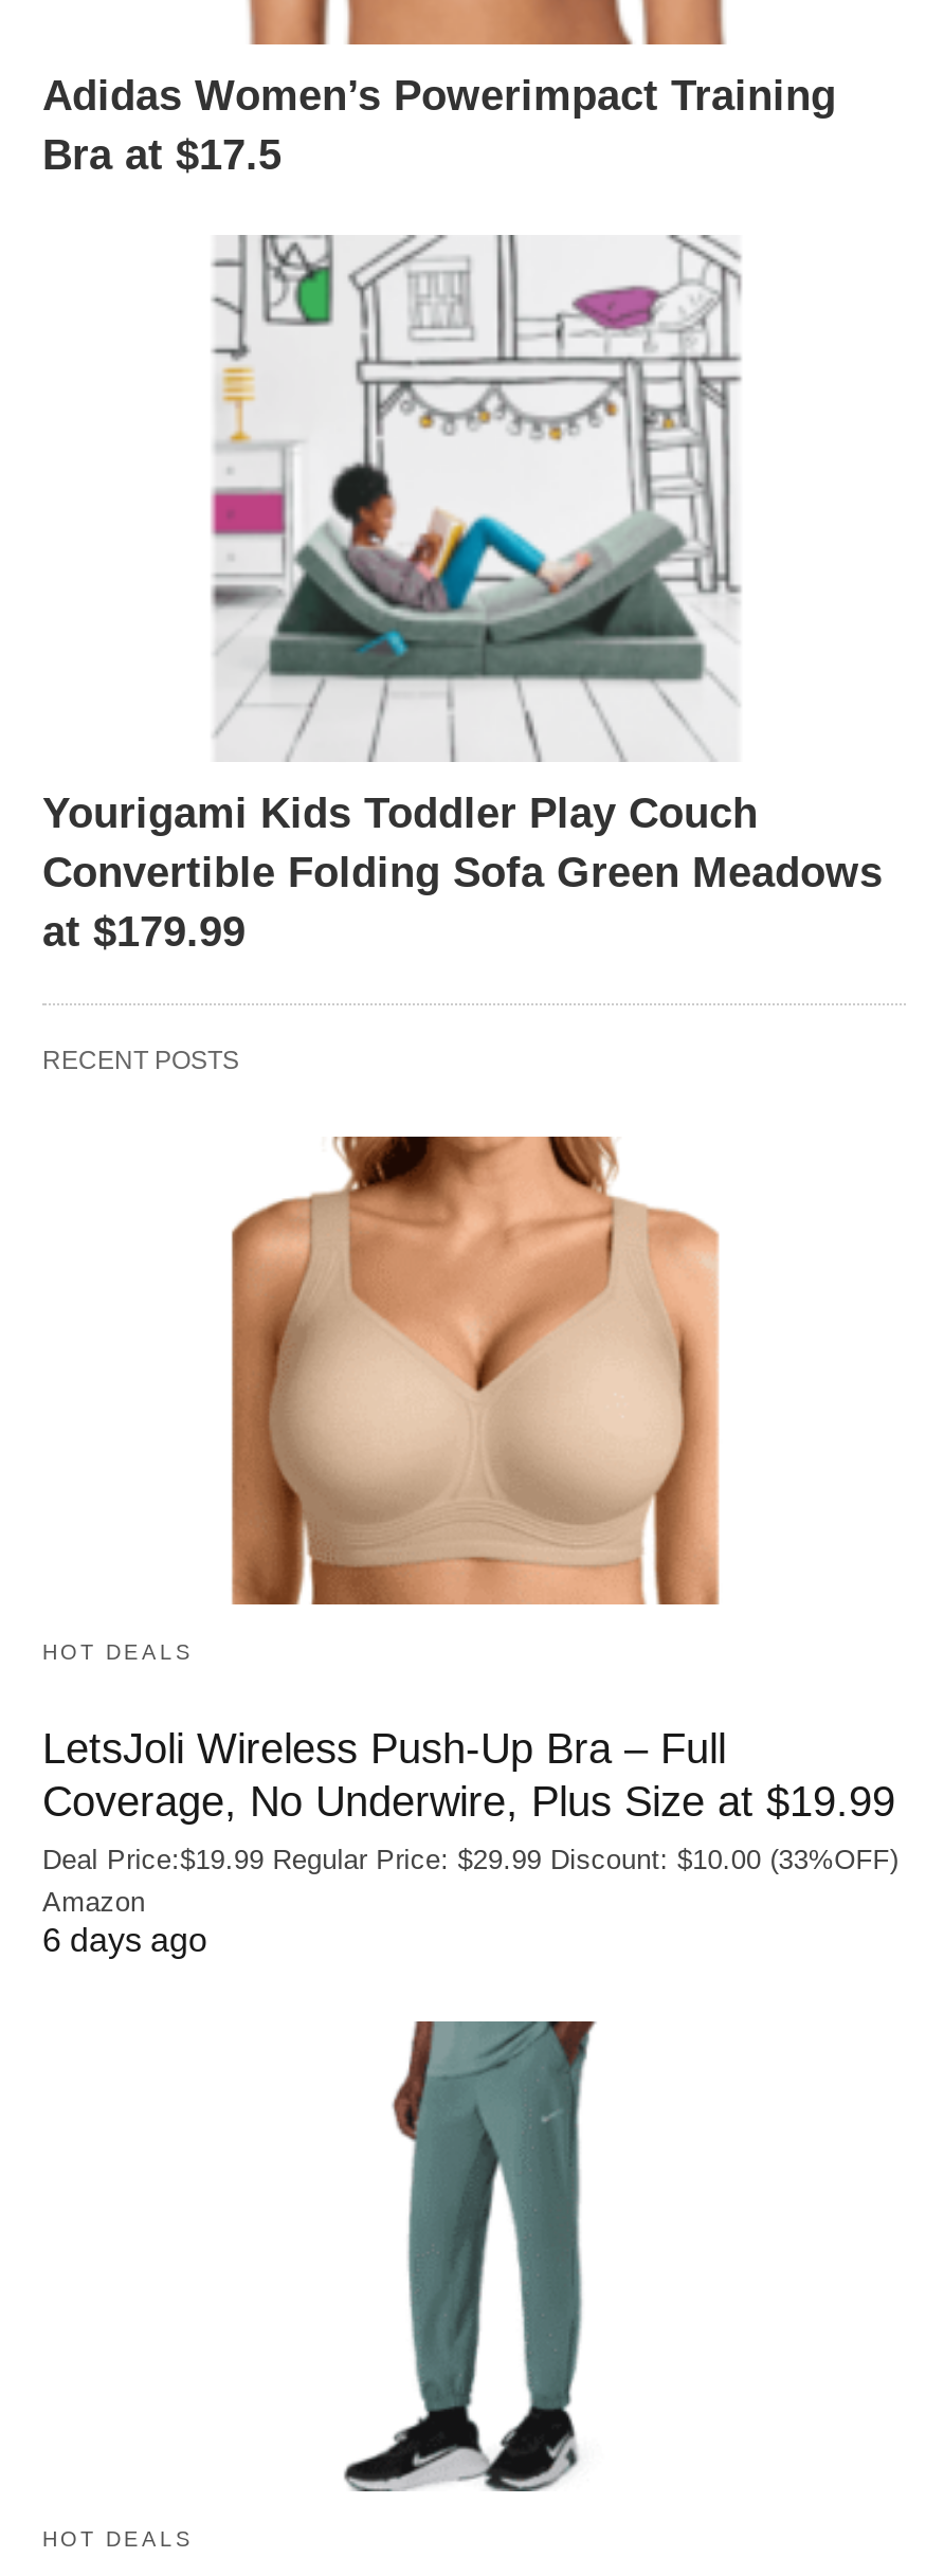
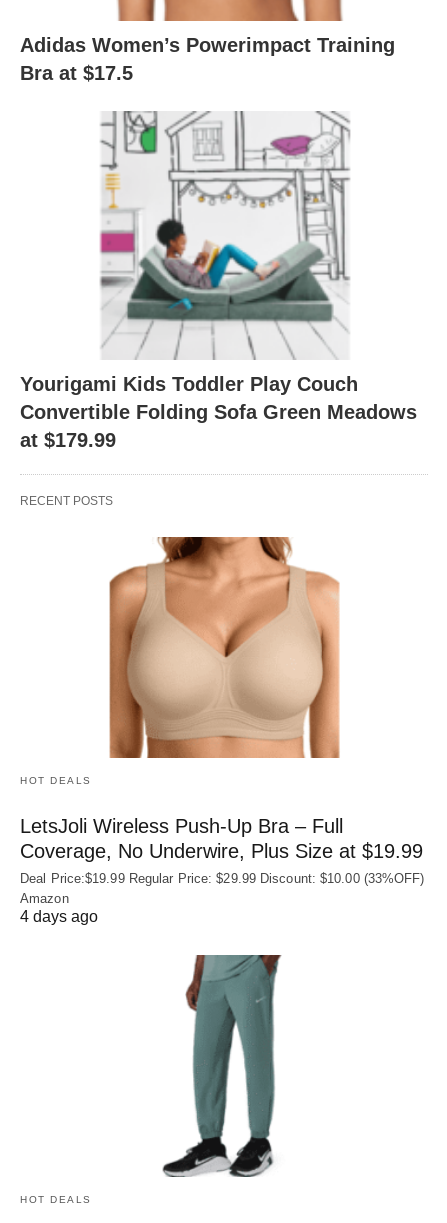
[42,1922,207,1958] 6 days ago -> [20,908,98,925] 4 days ago

